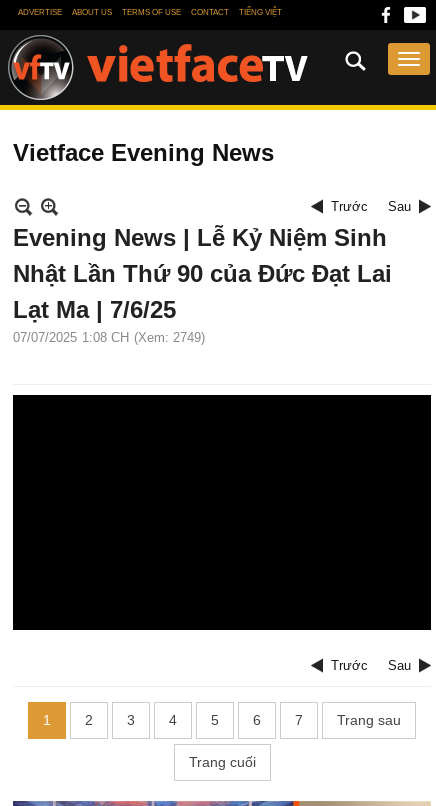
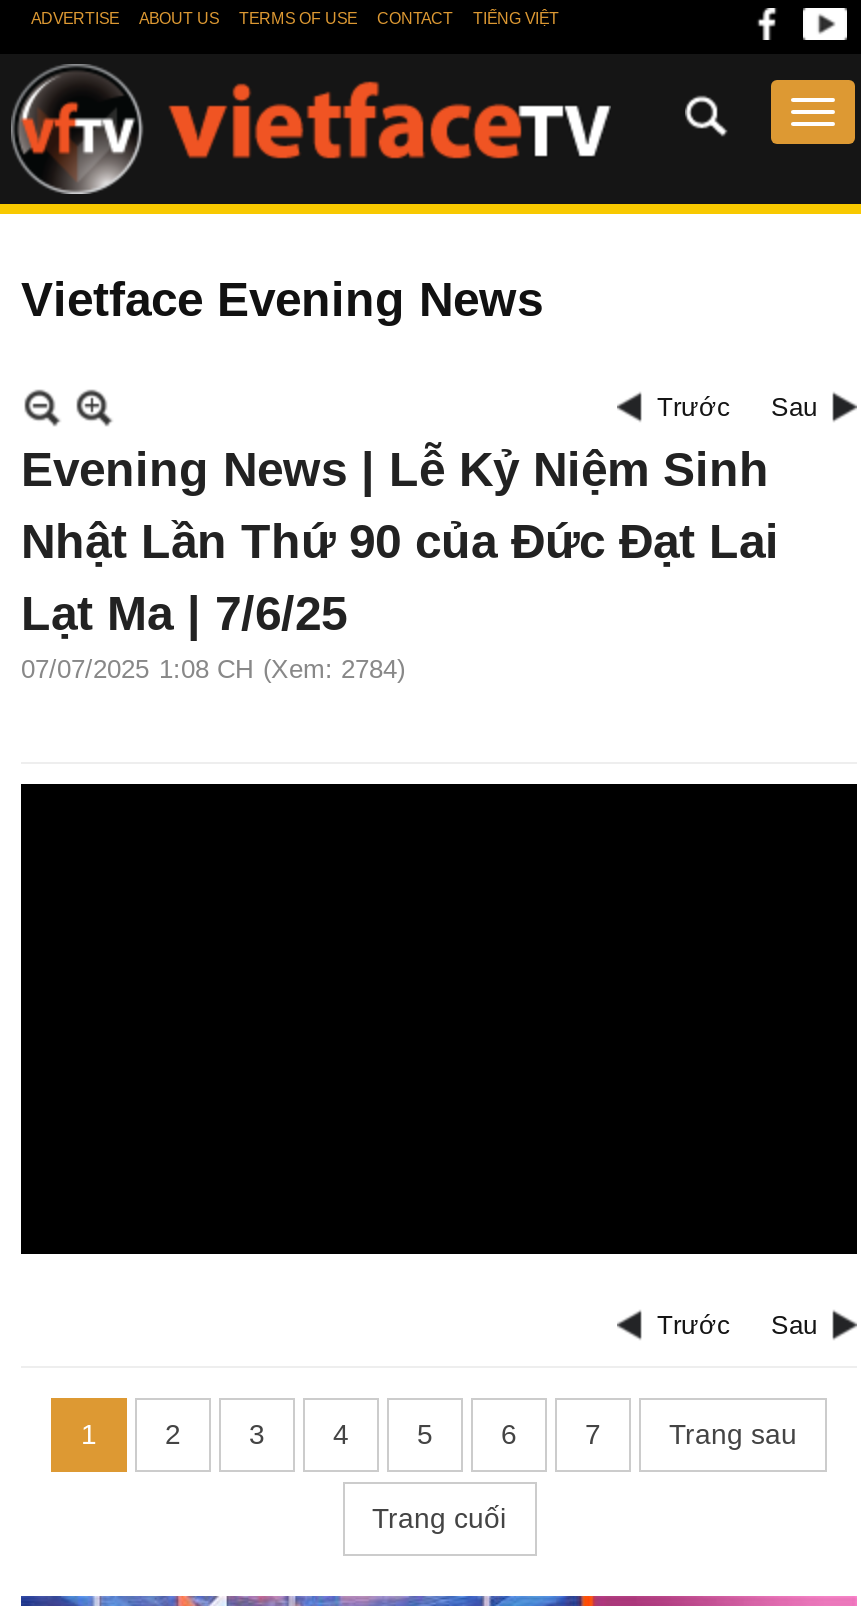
[13,330,205,345] 07/07/2025 1:08 CH (Xem: 2749) -> [21,654,405,684] 07/07/2025 1:08 CH (Xem: 2784)

